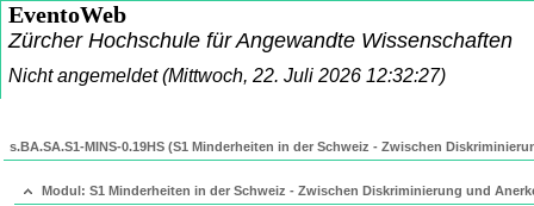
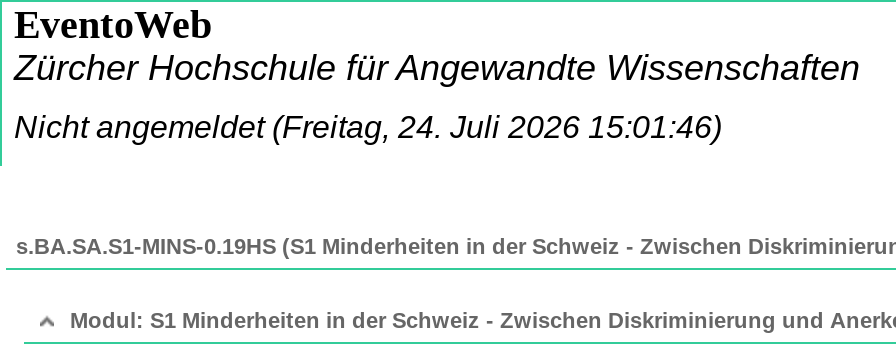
[8,65,455,86] Nicht angemeldet (Mittwoch, 22. Juli 2026 12:32:27) -> [14,110,738,144] Nicht angemeldet (Freitag, 24. Juli 2026 15:01:46)

